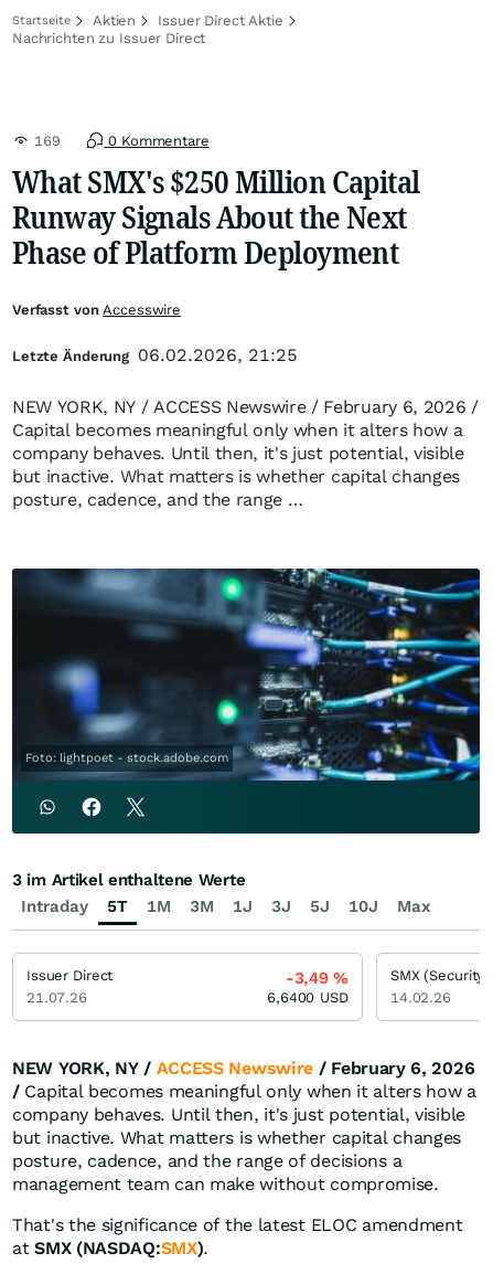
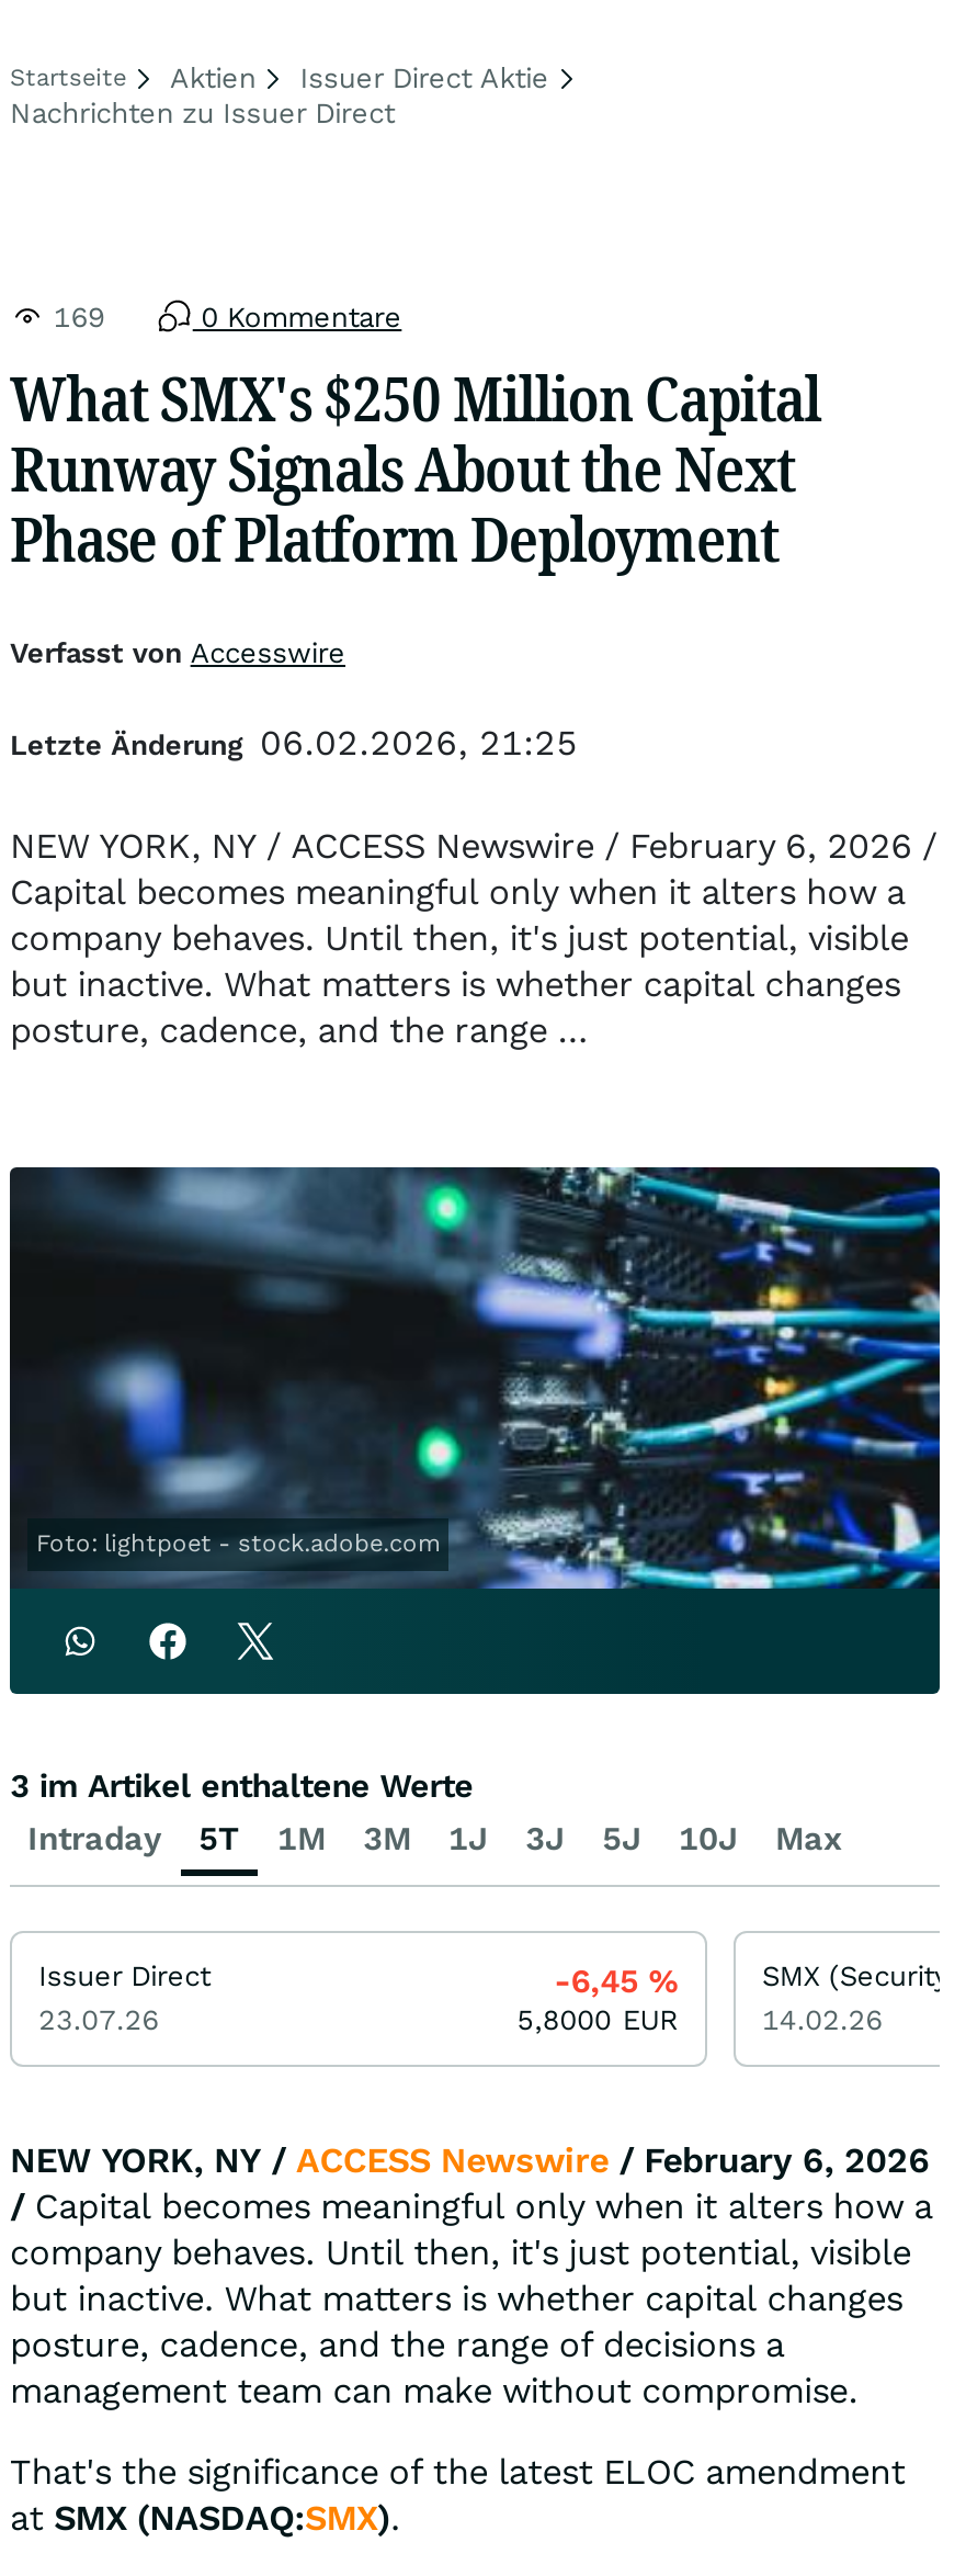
[267,969,349,1006] -3,49% | 6,6400 USD -> [517,1962,679,2037] -6,45% | 5,8000 EUR
[26,990,87,1006] 21.07.26 -> [38,2004,159,2037] 23.07.26

